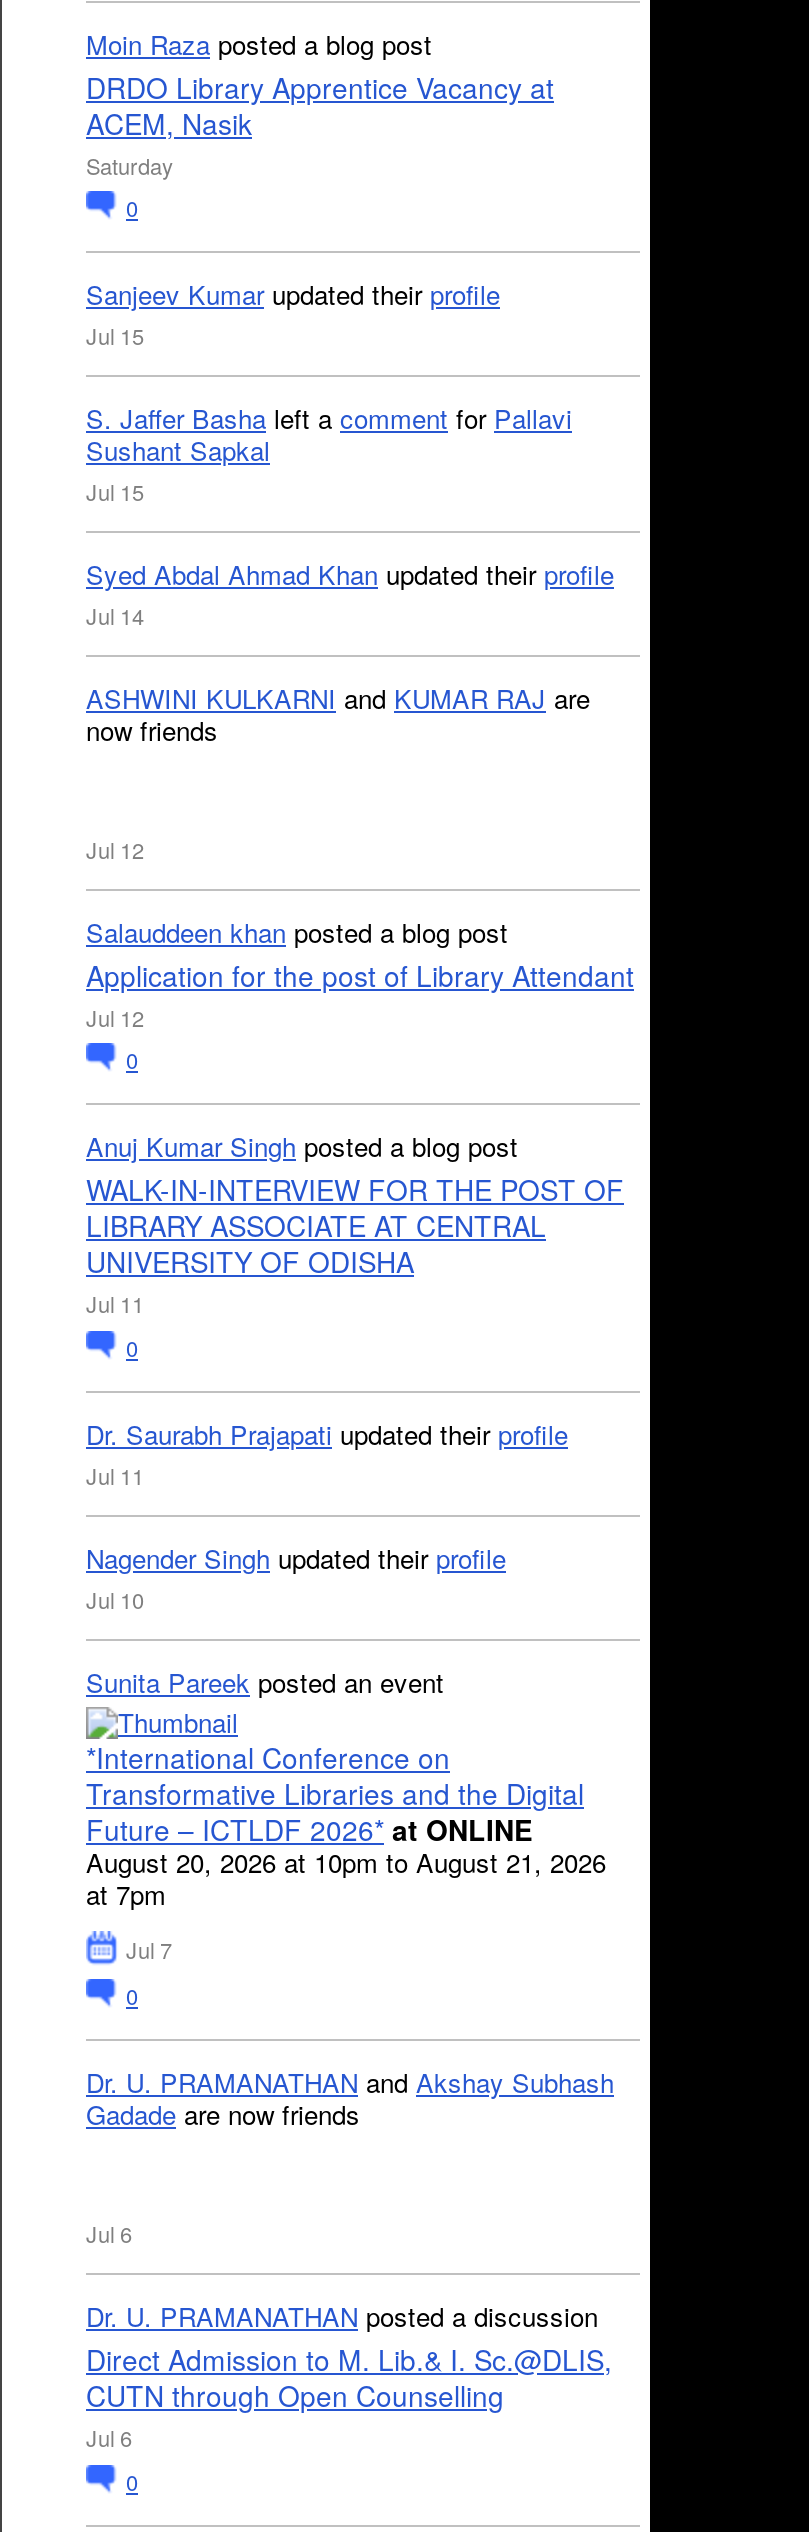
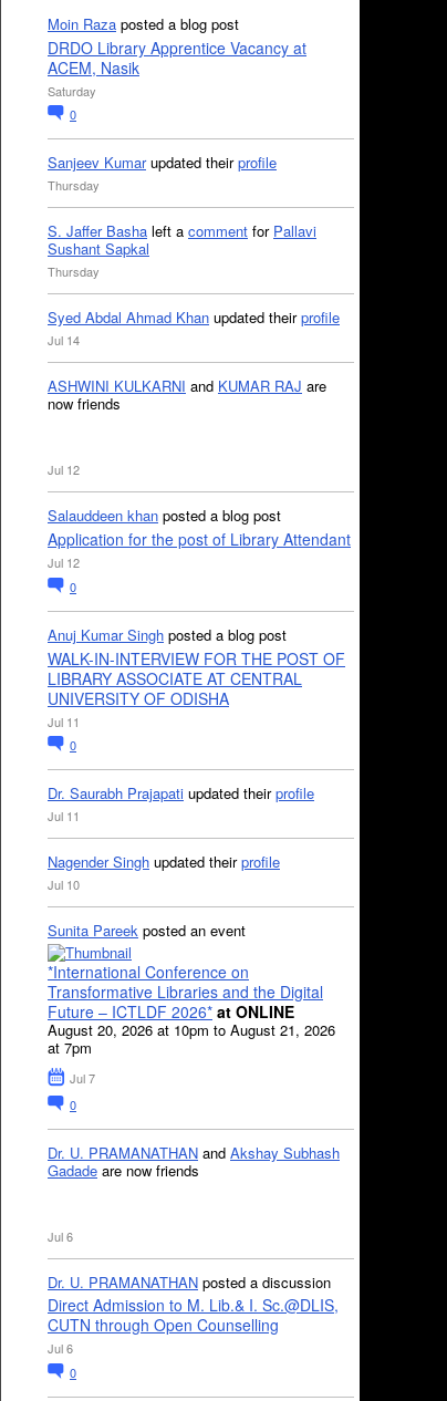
[86,319,144,351] Jul 15 -> [48,177,100,194] Thursday
[86,475,144,507] Jul 15 -> [48,263,100,281] Thursday

